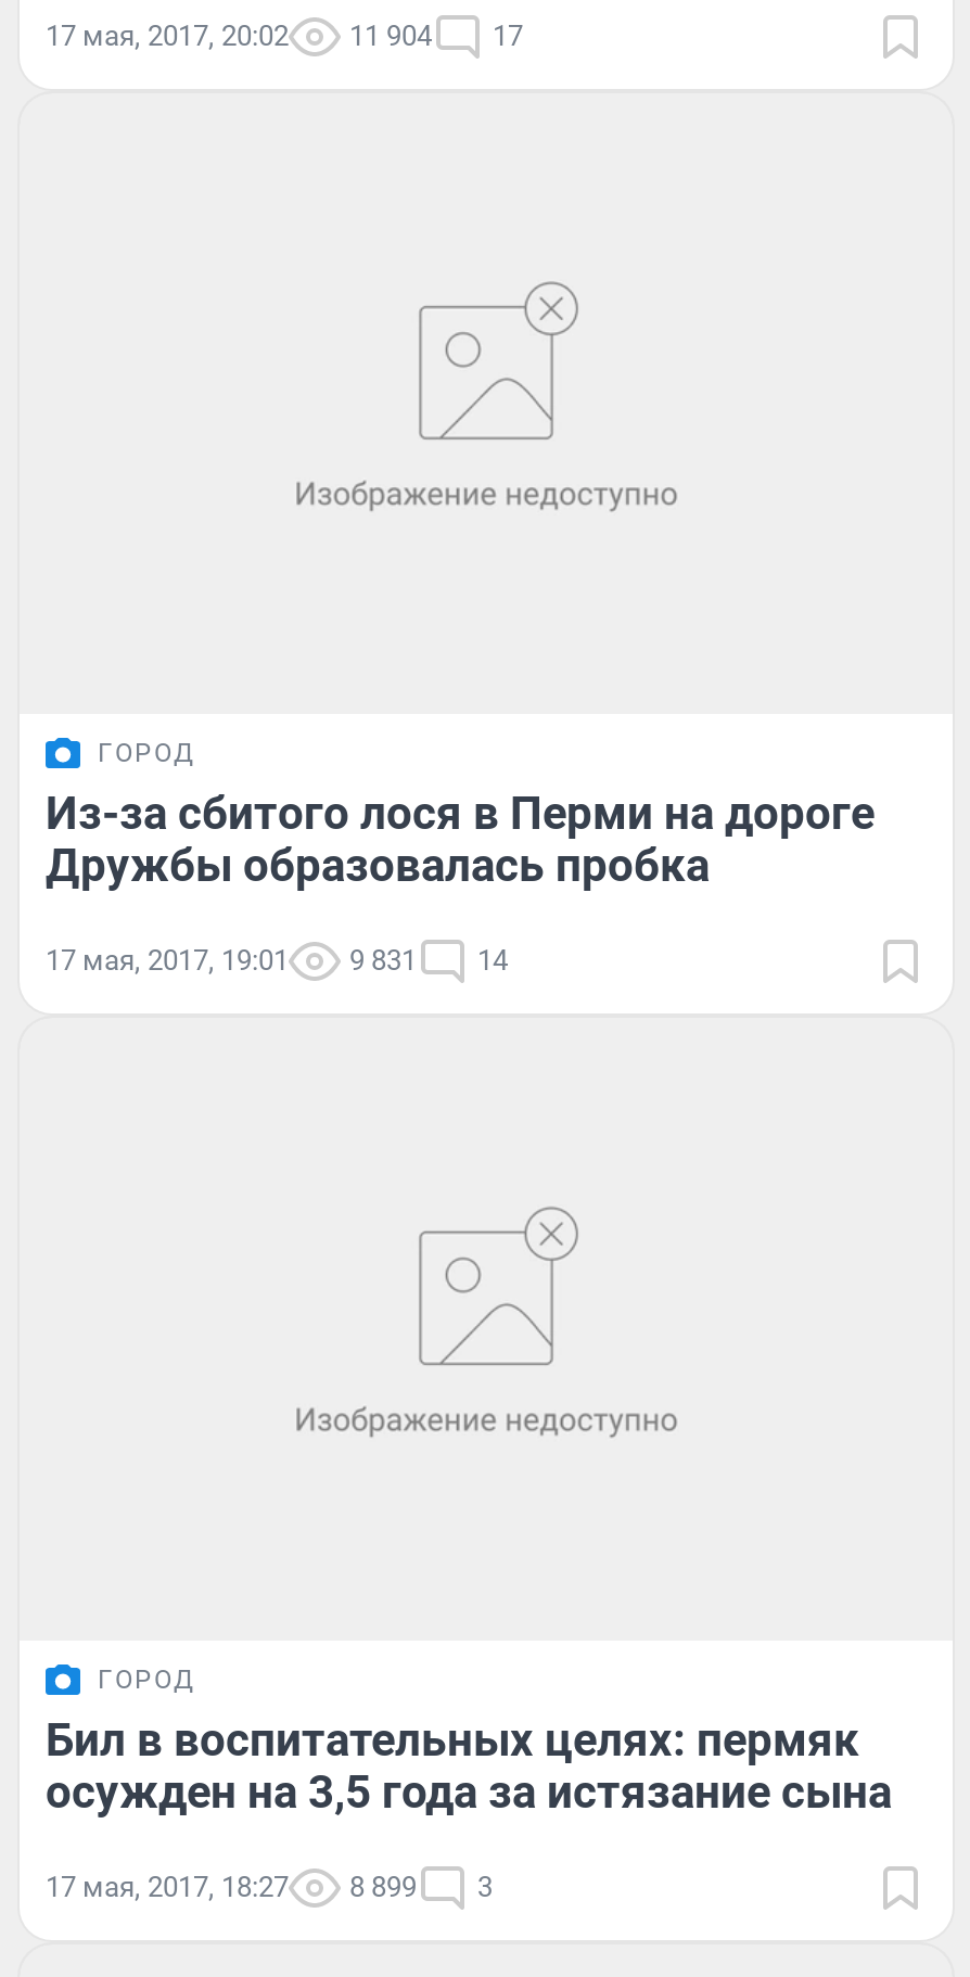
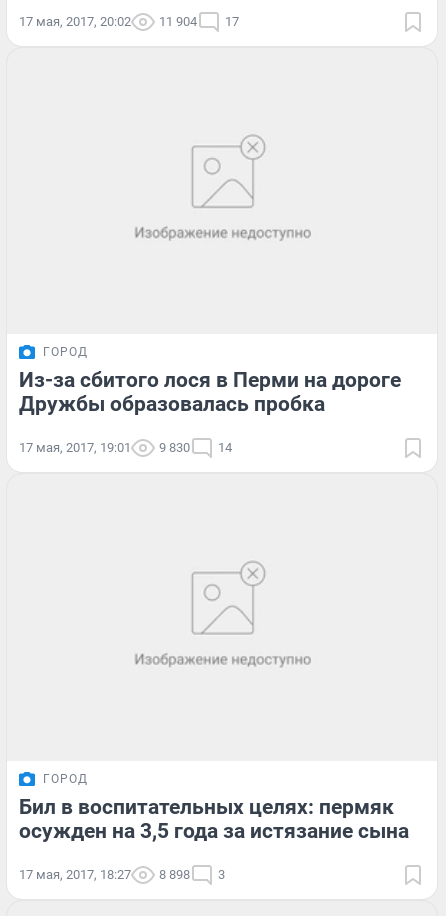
[46,945,508,977] 17 мая, 2017, 19:01 9 831 14 -> [19,440,232,455] 17 мая, 2017, 19:01 9 830 14
[46,1870,493,1903] 17 мая, 2017, 18:27 8 899 3 -> [19,867,225,882] 17 мая, 2017, 18:27 8 898 3

